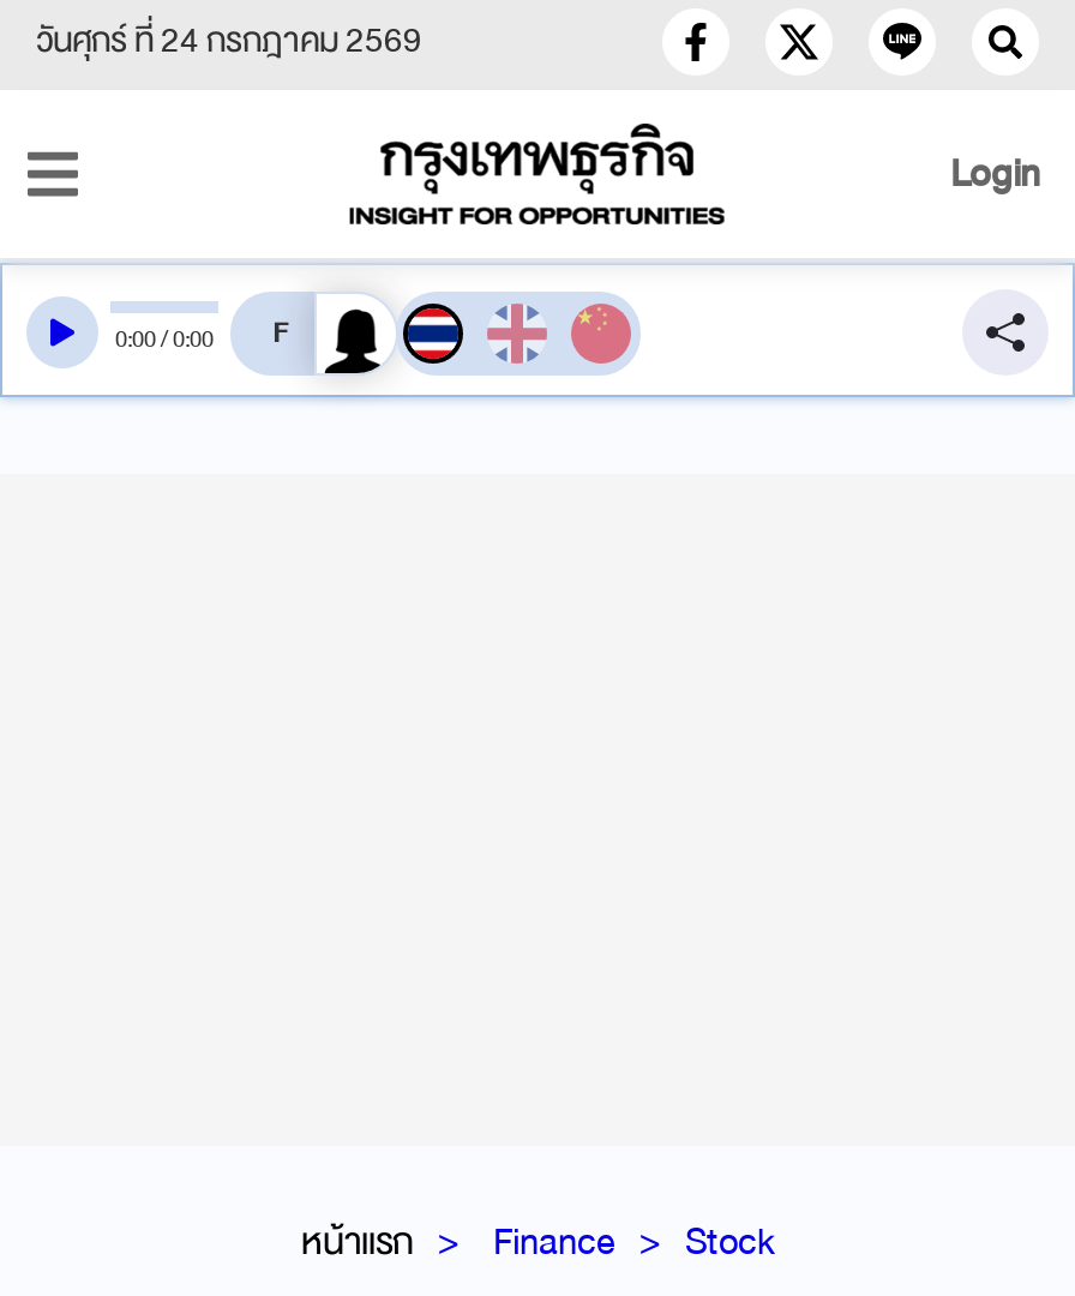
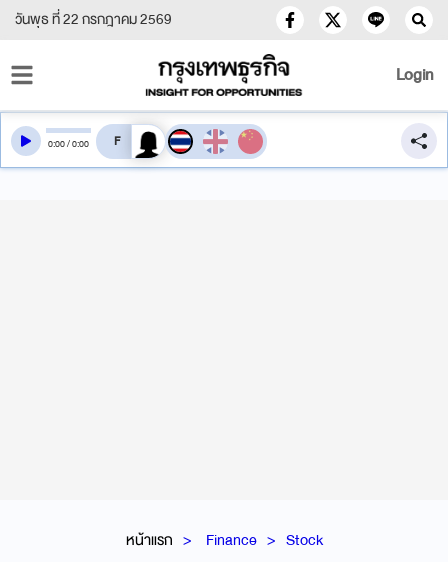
[36,11,422,71] วันศุกร์ ที่ 24 กรกฎาคม 2569 -> [15,7,172,32] วันพุธ ที่ 22 กรกฎาคม 2569

